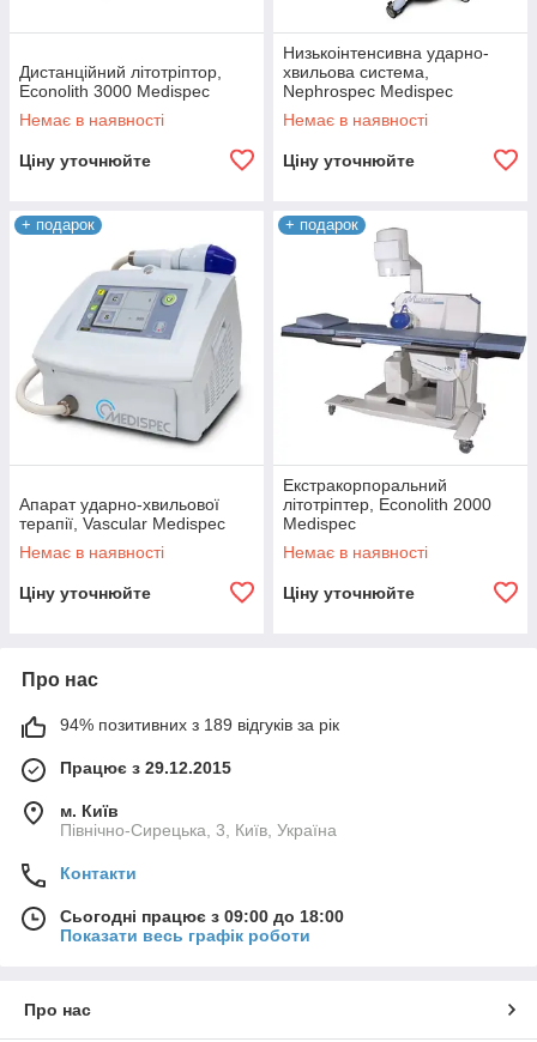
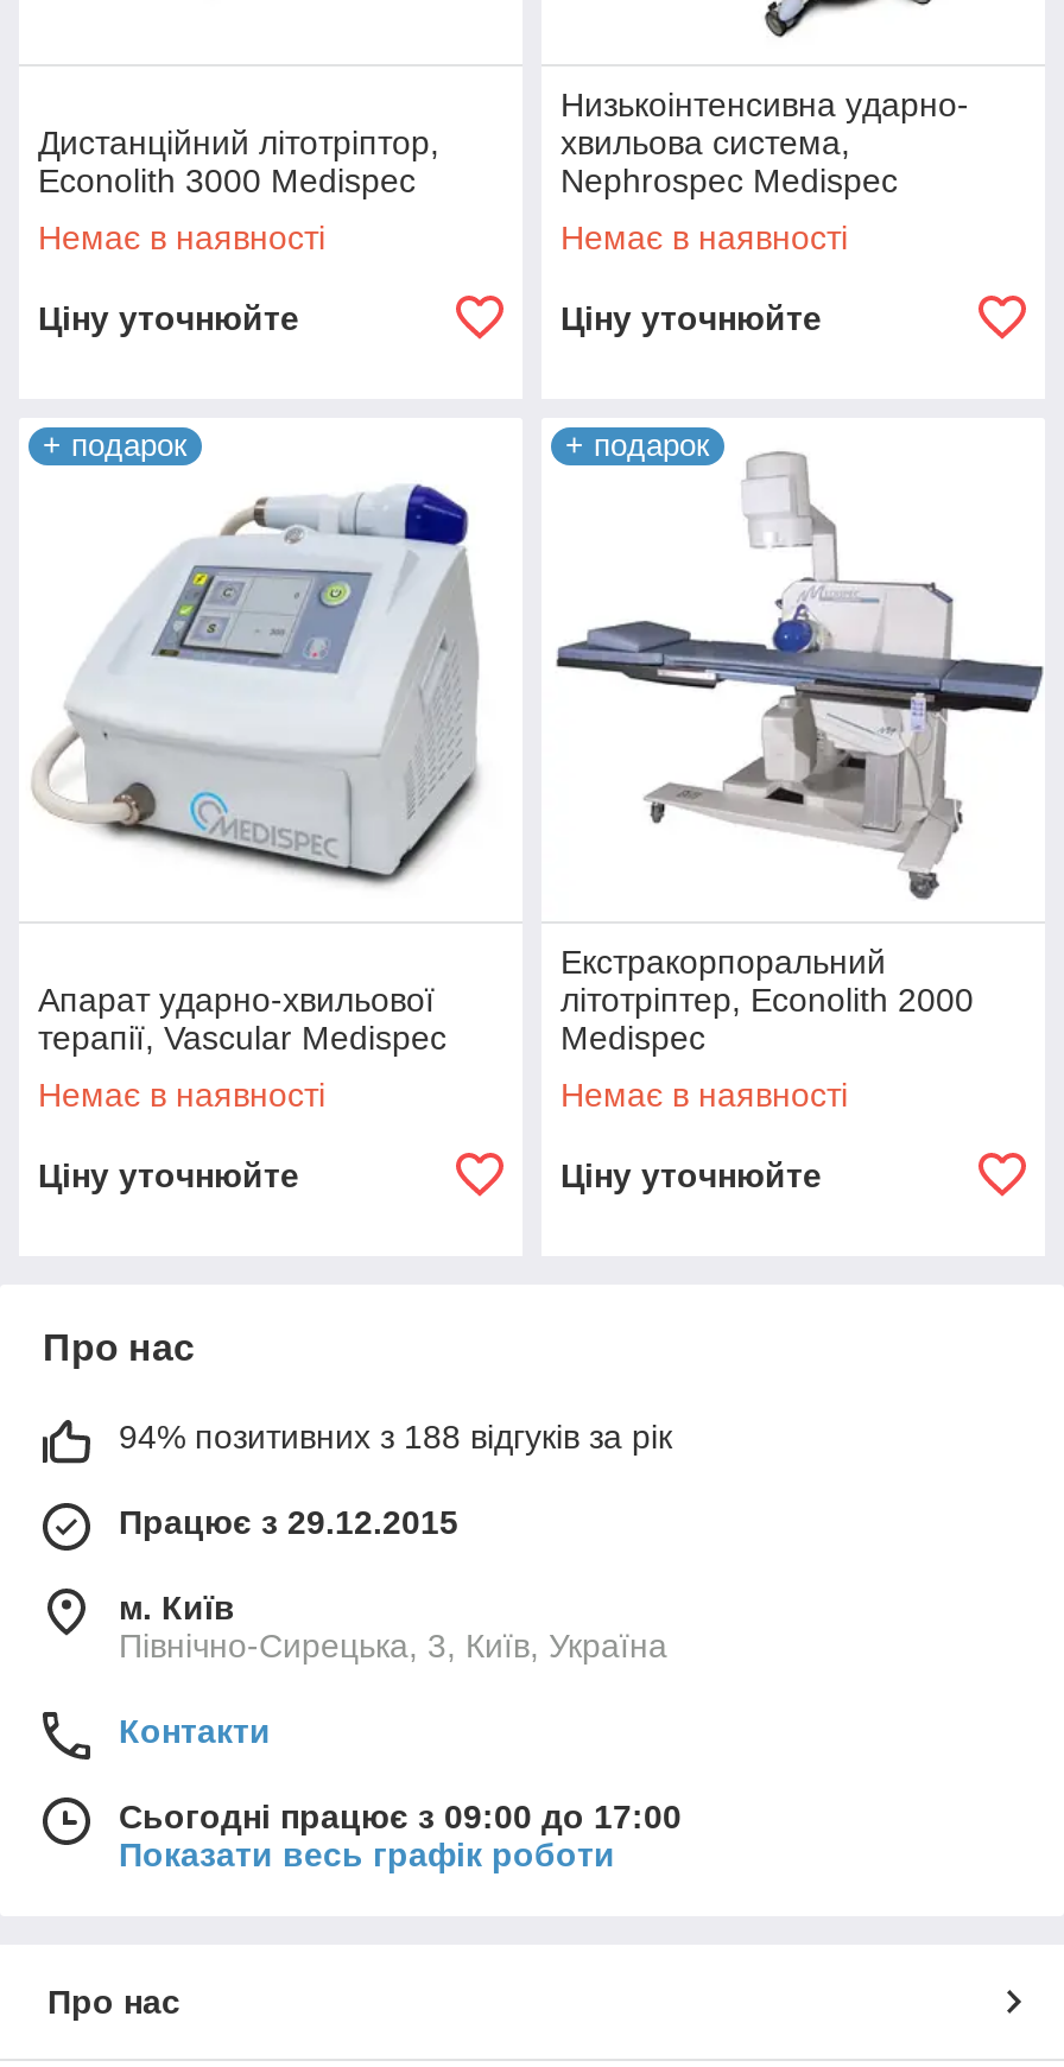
[60,715,339,734] 94% позитивних з 189 відгуків за рік -> [119,1418,672,1456] 94% позитивних з 188 відгуків за рік
[60,907,344,926] Сьогодні працює з 09:00 до 18:00 -> [119,1797,682,1835] Сьогодні працює з 09:00 до 17:00

